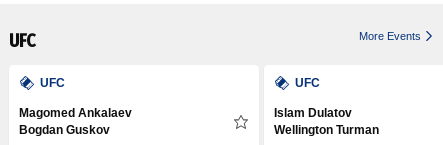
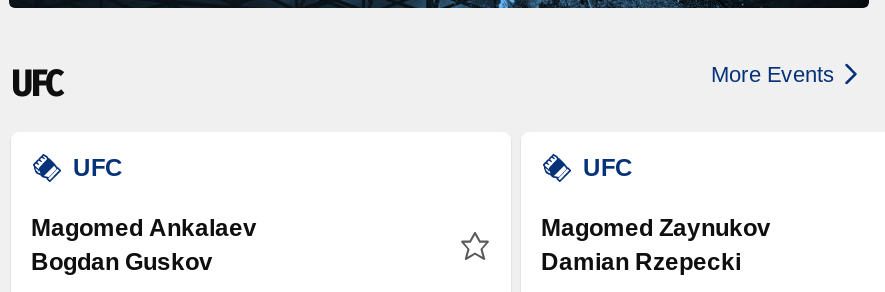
[274,106,379,137] Islam Dulatov | Wellington Turman -> [541,214,771,276] Magomed Zaynukov | Damian Rzepecki

